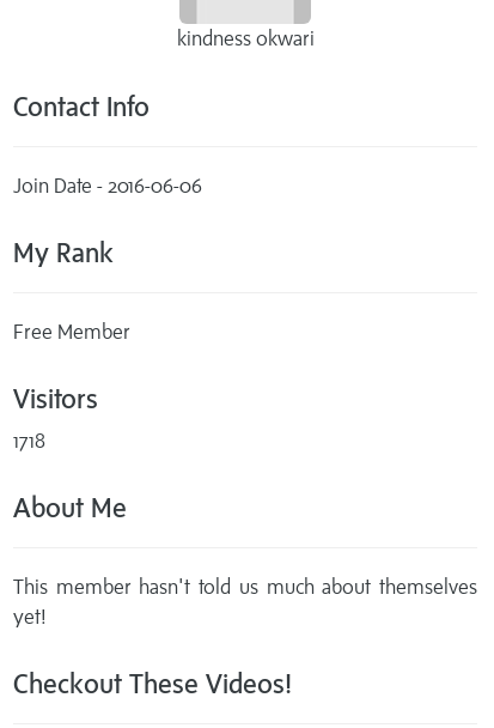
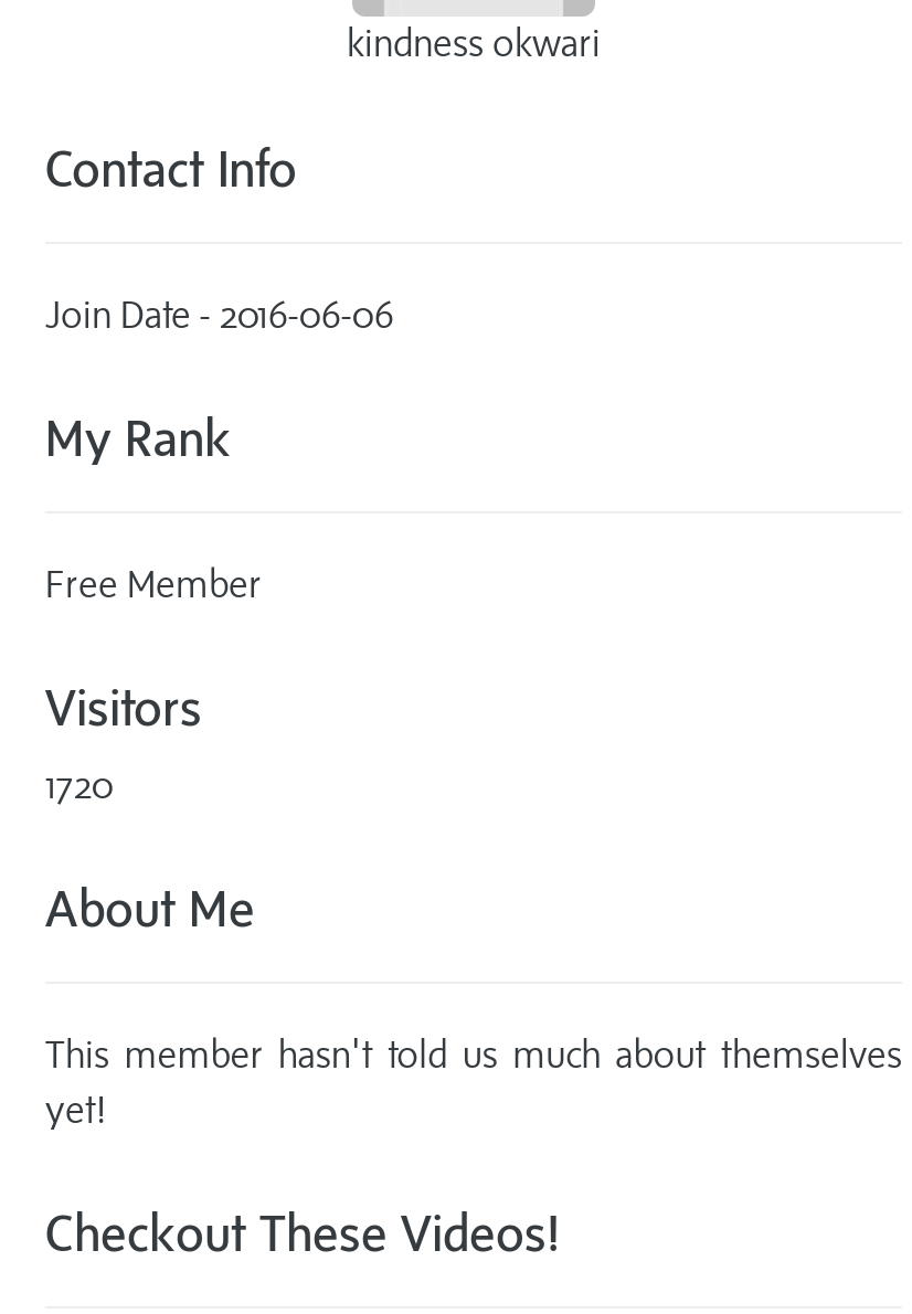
[13,429,45,453] 1718 -> [45,764,114,808] 1720

